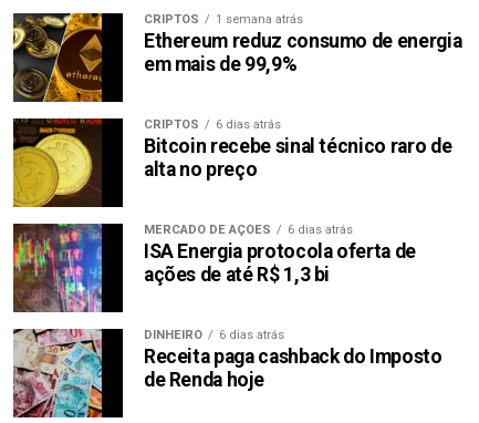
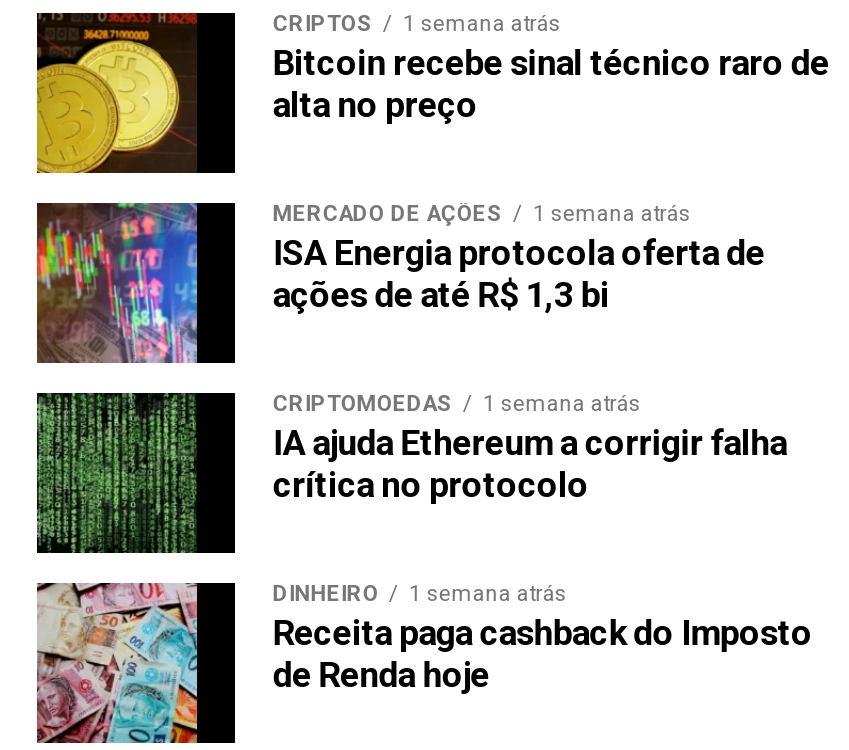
[12,12,462,132] [image] | Ethereum reduz consumo de energia | em mais de 99,9% | CRIPTOS | 6 dias atrás -> none
moved [11,116,452,286] -> [33,9,829,315]: [image] | Bitcoin recebe sinal técnico raro de | alta no preço | MERCADO DE AÇÕES | ISA Energia protocola oferta de | ações de até R$ 1,3 bi
[144,223,353,237] MERCADO DE AÇÕES 6 dias atrás -> [273,201,691,227] MERCADO DE AÇÕES 1 semana atrás
none -> [37,391,787,555] [image] | CRIPTOMOEDAS | 1 semana atrás | IA ajuda Ethereum a corrigir falha | crítica no protocolo
[144,328,284,342] DINHEIRO 6 dias atrás -> [273,581,567,607] DINHEIRO 1 semana atrás

